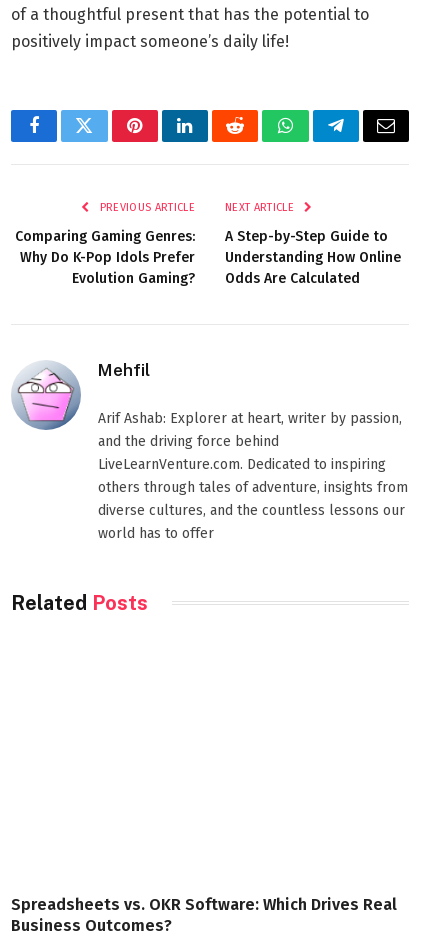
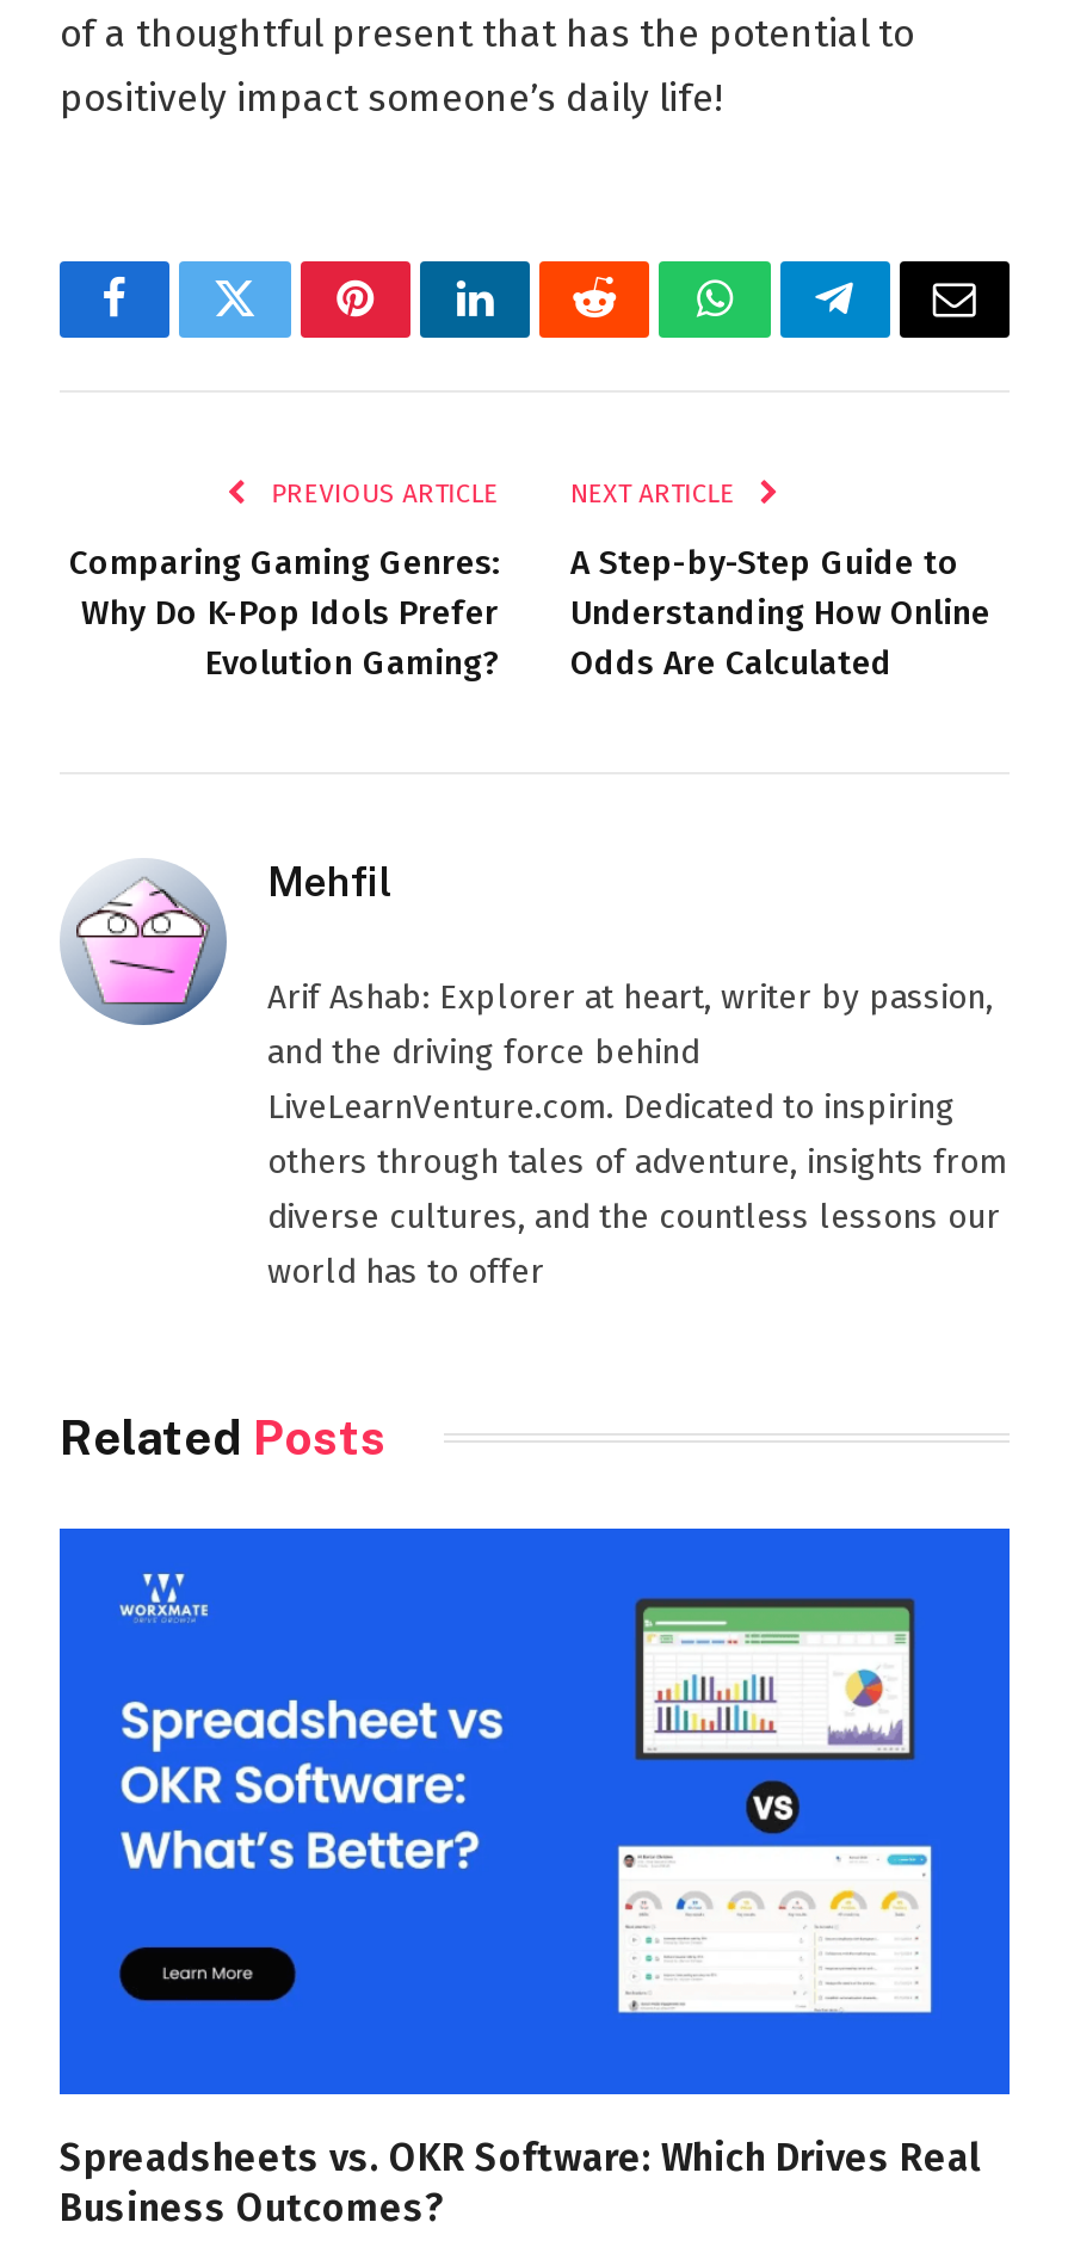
none -> [57,1526,1012,2097] [image]

